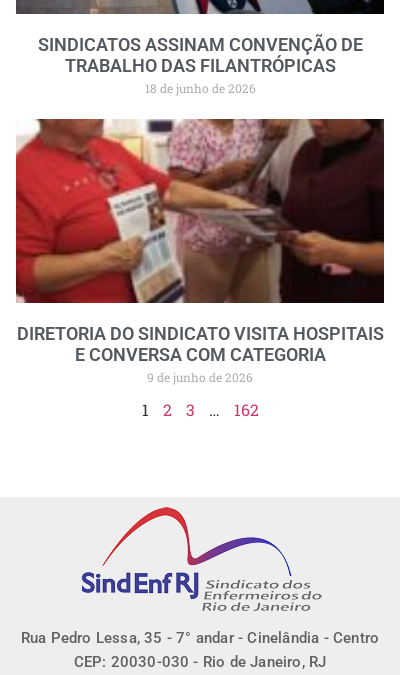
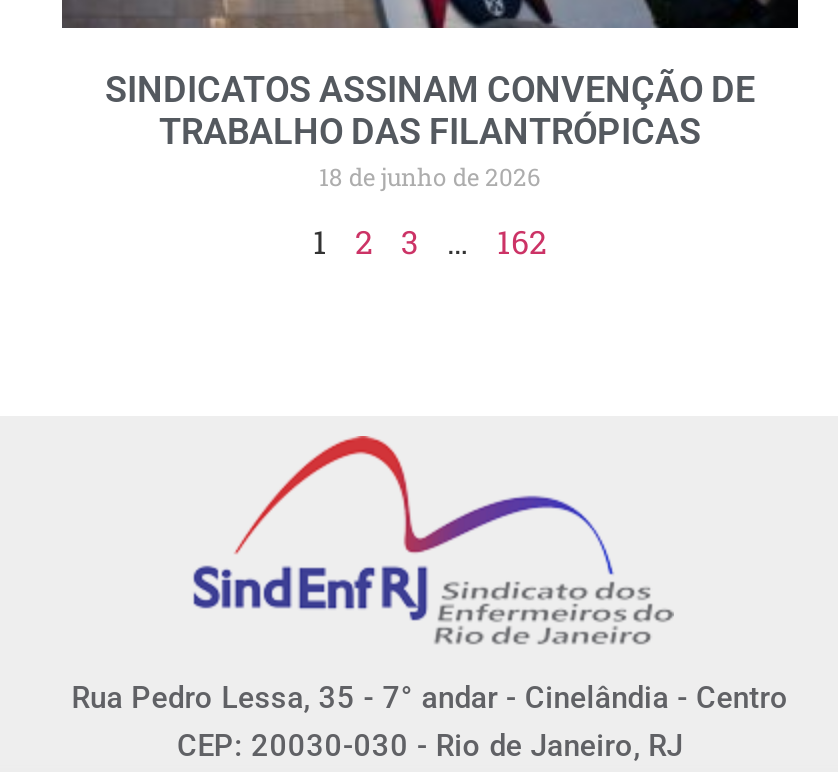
[15,118,385,385] [image] | DIRETORIA DO SINDICATO VISITA HOSPITAIS | E CONVERSA COM CATEGORIA | 9 de junho de 2026 -> none

